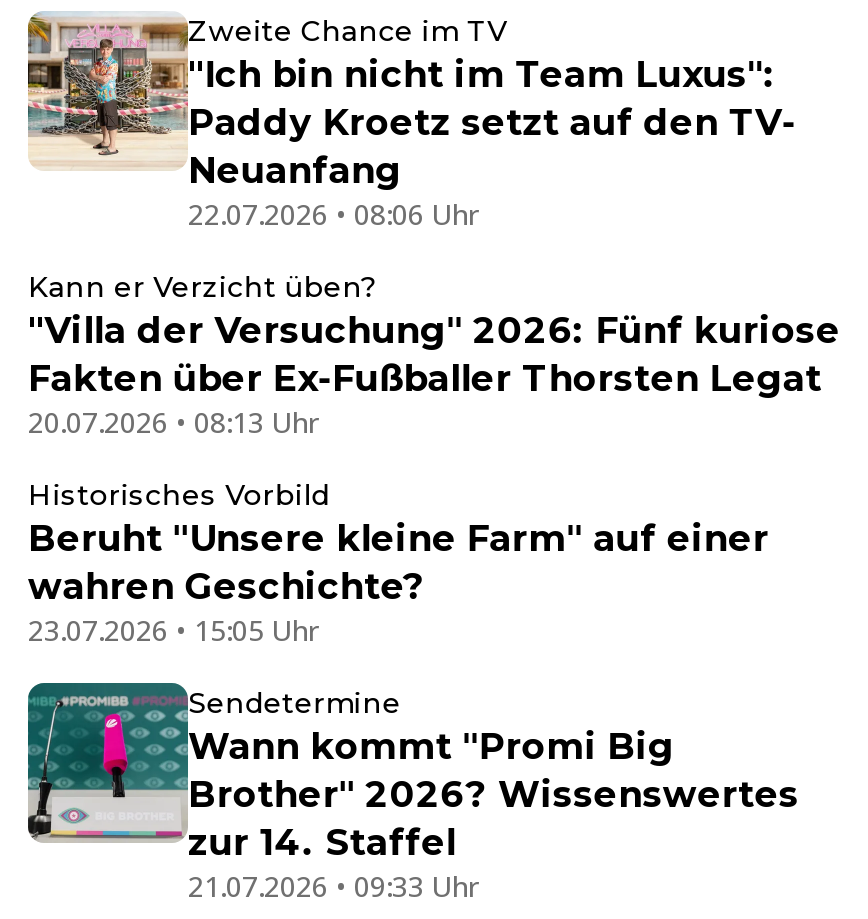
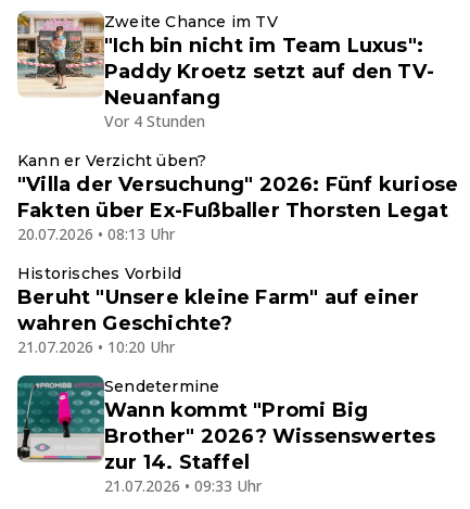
[188,194,478,232] 22.07.2026 • 08:06 Uhr -> [104,111,205,131] Vor 4 Stunden
[28,610,318,648] 23.07.2026 • 15:05 Uhr -> [17,336,175,357] 21.07.2026 • 10:20 Uhr

